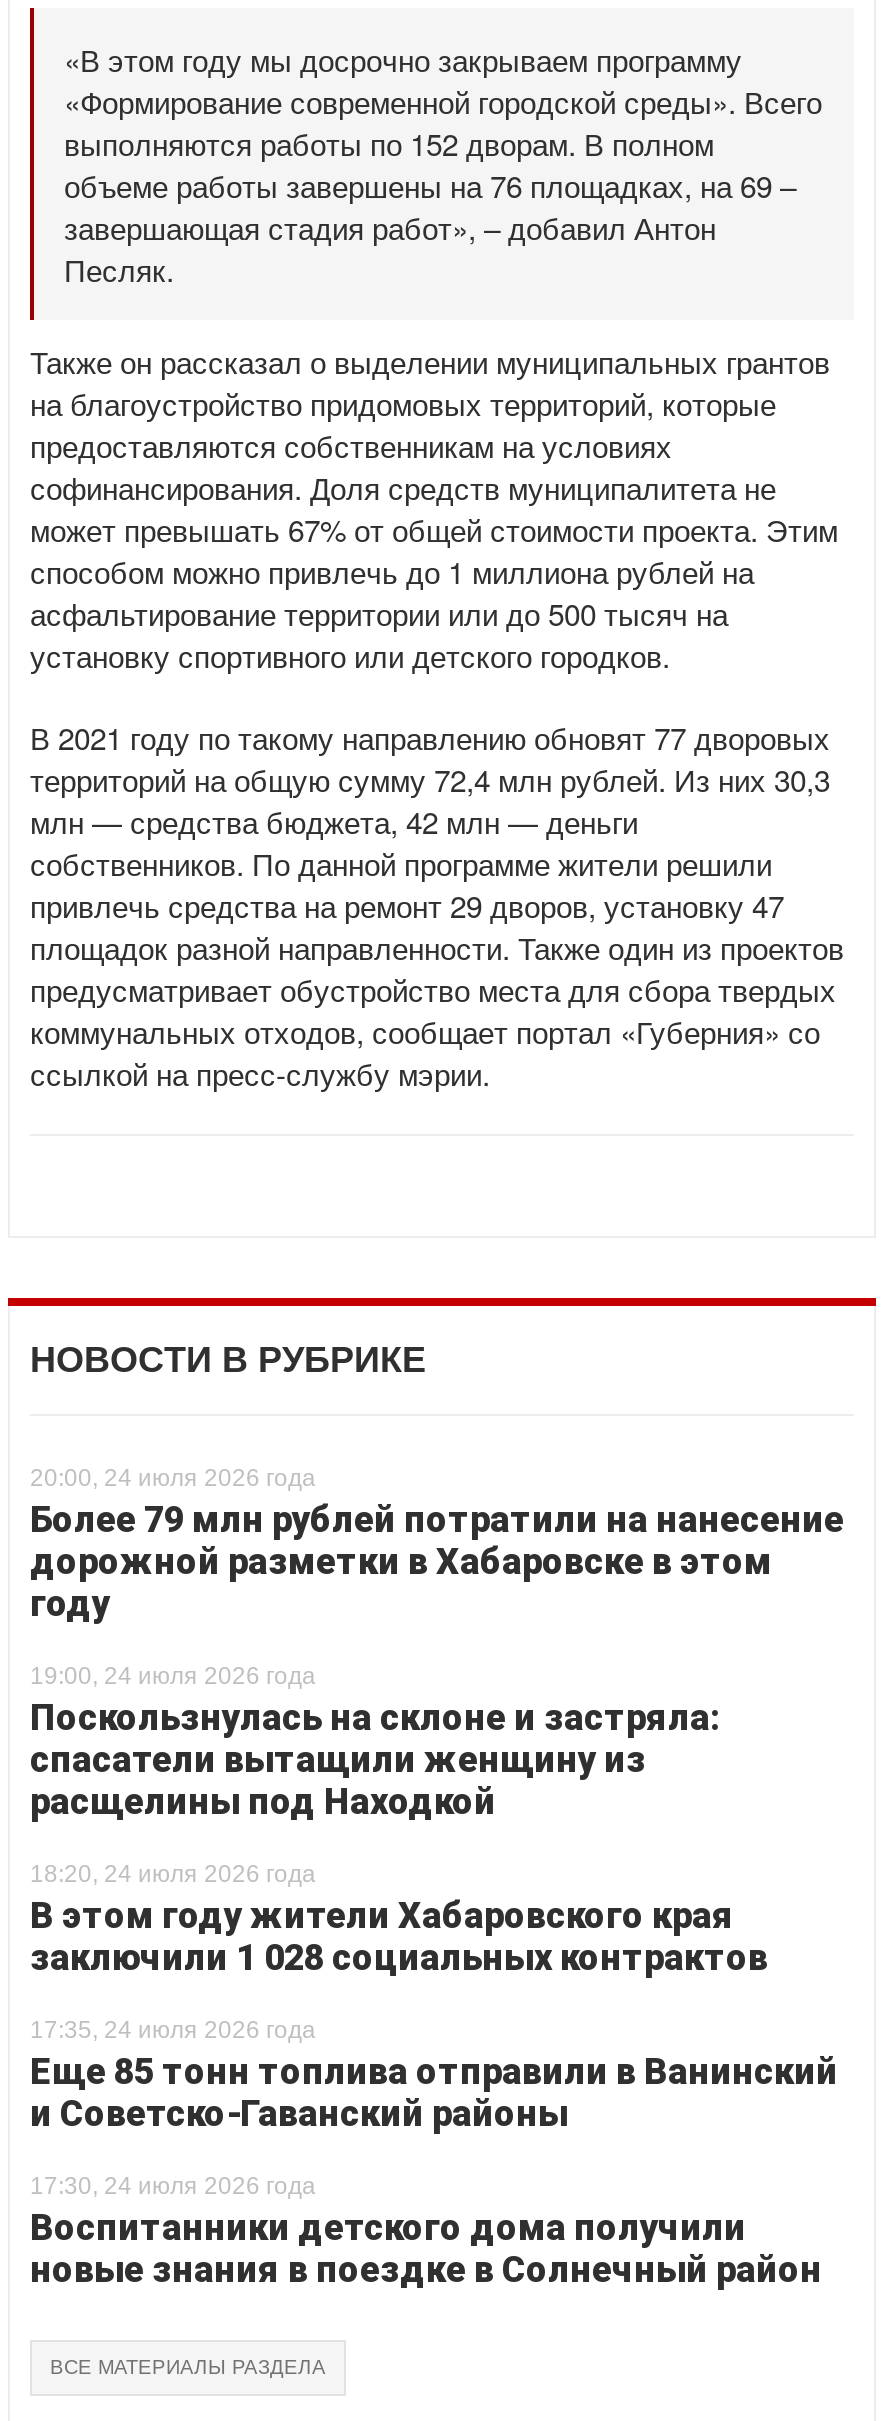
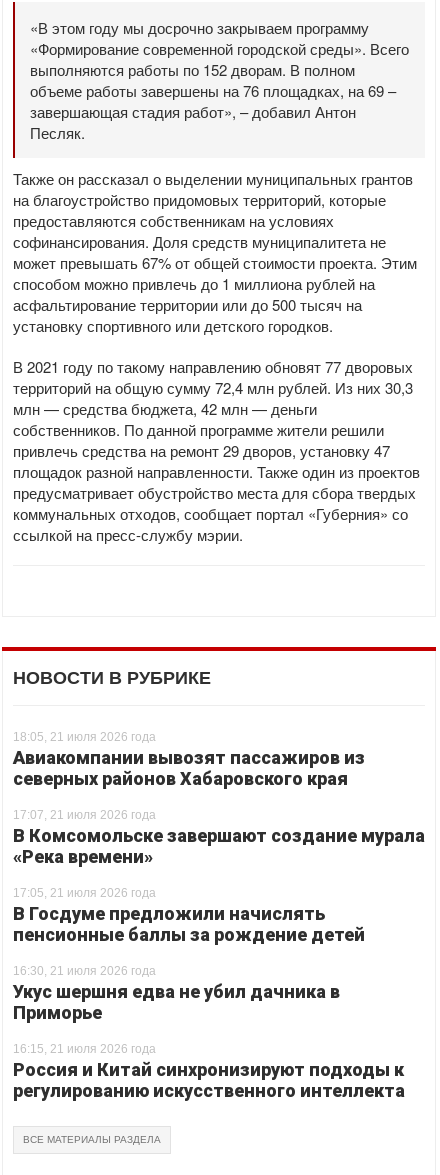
[30,1464,844,1624] 20:00, 24 июля 2026 года | Более 79 млн рублей потратили на нанесение | дорожной разметки в Хабаровске в этом | году -> [13,730,365,789] 18:05, 21 июля 2026 года | Авиакомпании вывозят пассажиров из | северных районов Хабаровского края
[30,1662,720,1822] 19:00, 24 июля 2026 года | Поскользнулась на склоне и застряла: | спасатели вытащили женщину из | расщелины под Находкой -> [13,808,425,867] 17:07, 21 июля 2026 года | В Комсомольске завершают создание мурала | «Река времени»
[30,1860,768,1978] 18:20, 24 июля 2026 года | В этом году жители Хабаровского края | заключили 1 028 социальных контрактов -> [13,886,365,945] 17:05, 21 июля 2026 года | В Госдуме предложили начислять | пенсионные баллы за рождение детей
[30,2016,838,2134] 17:35, 24 июля 2026 года | Еще 85 тонн топлива отправили в Ванинский | и Советско-Гаванский районы -> [13,964,340,1023] 16:30, 21 июля 2026 года | Укус шершня едва не убил дачника в | Приморье
[30,2172,822,2290] 17:30, 24 июля 2026 года | Воспитанники детского дома получили | новые знания в поездке в Солнечный район -> [13,1042,405,1101] 16:15, 21 июля 2026 года | Россия и Китай синхронизируют подходы к | регулированию искусственного интеллекта

